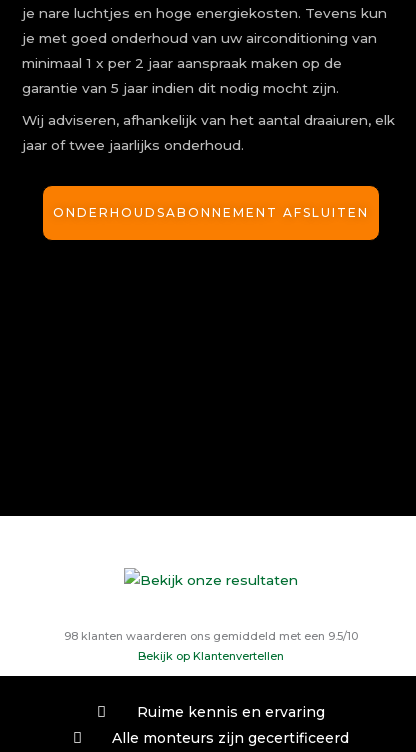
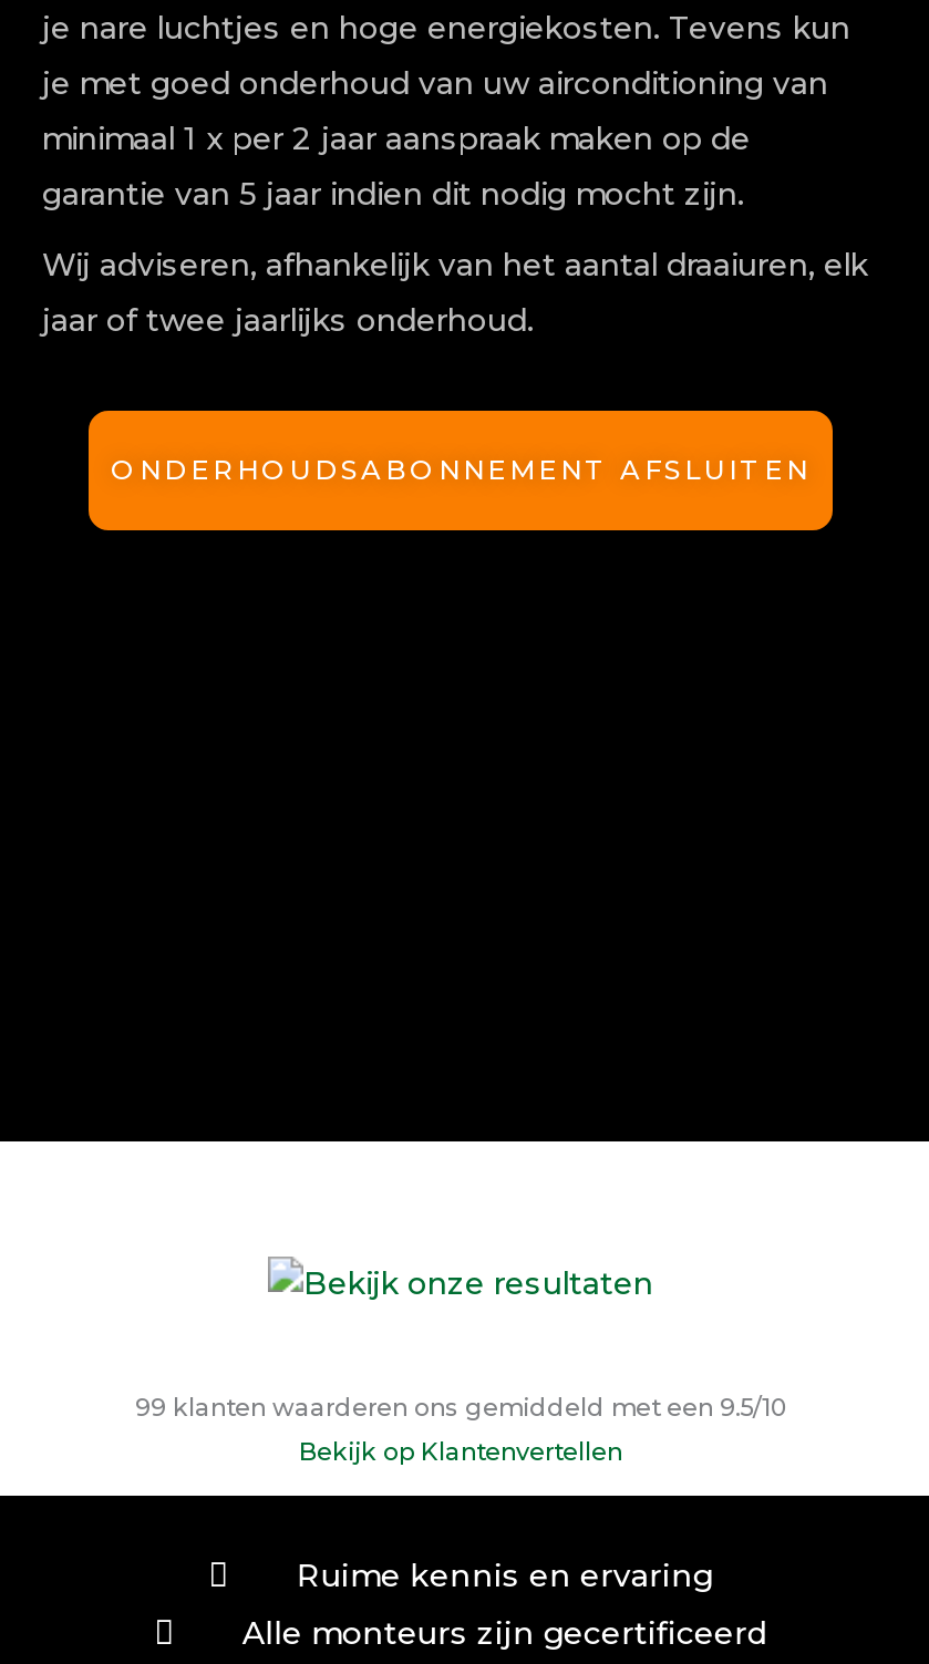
[64,629,358,643] 98 klanten waarderen ons gemiddeld met een 9.5/10 -> [135,1392,786,1423] 99 klanten waarderen ons gemiddeld met een 9.5/10

